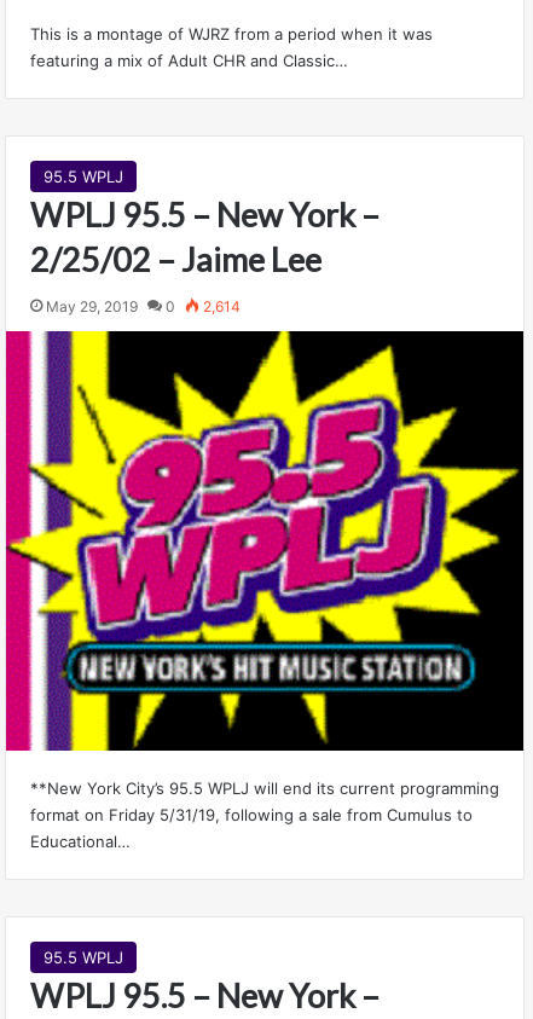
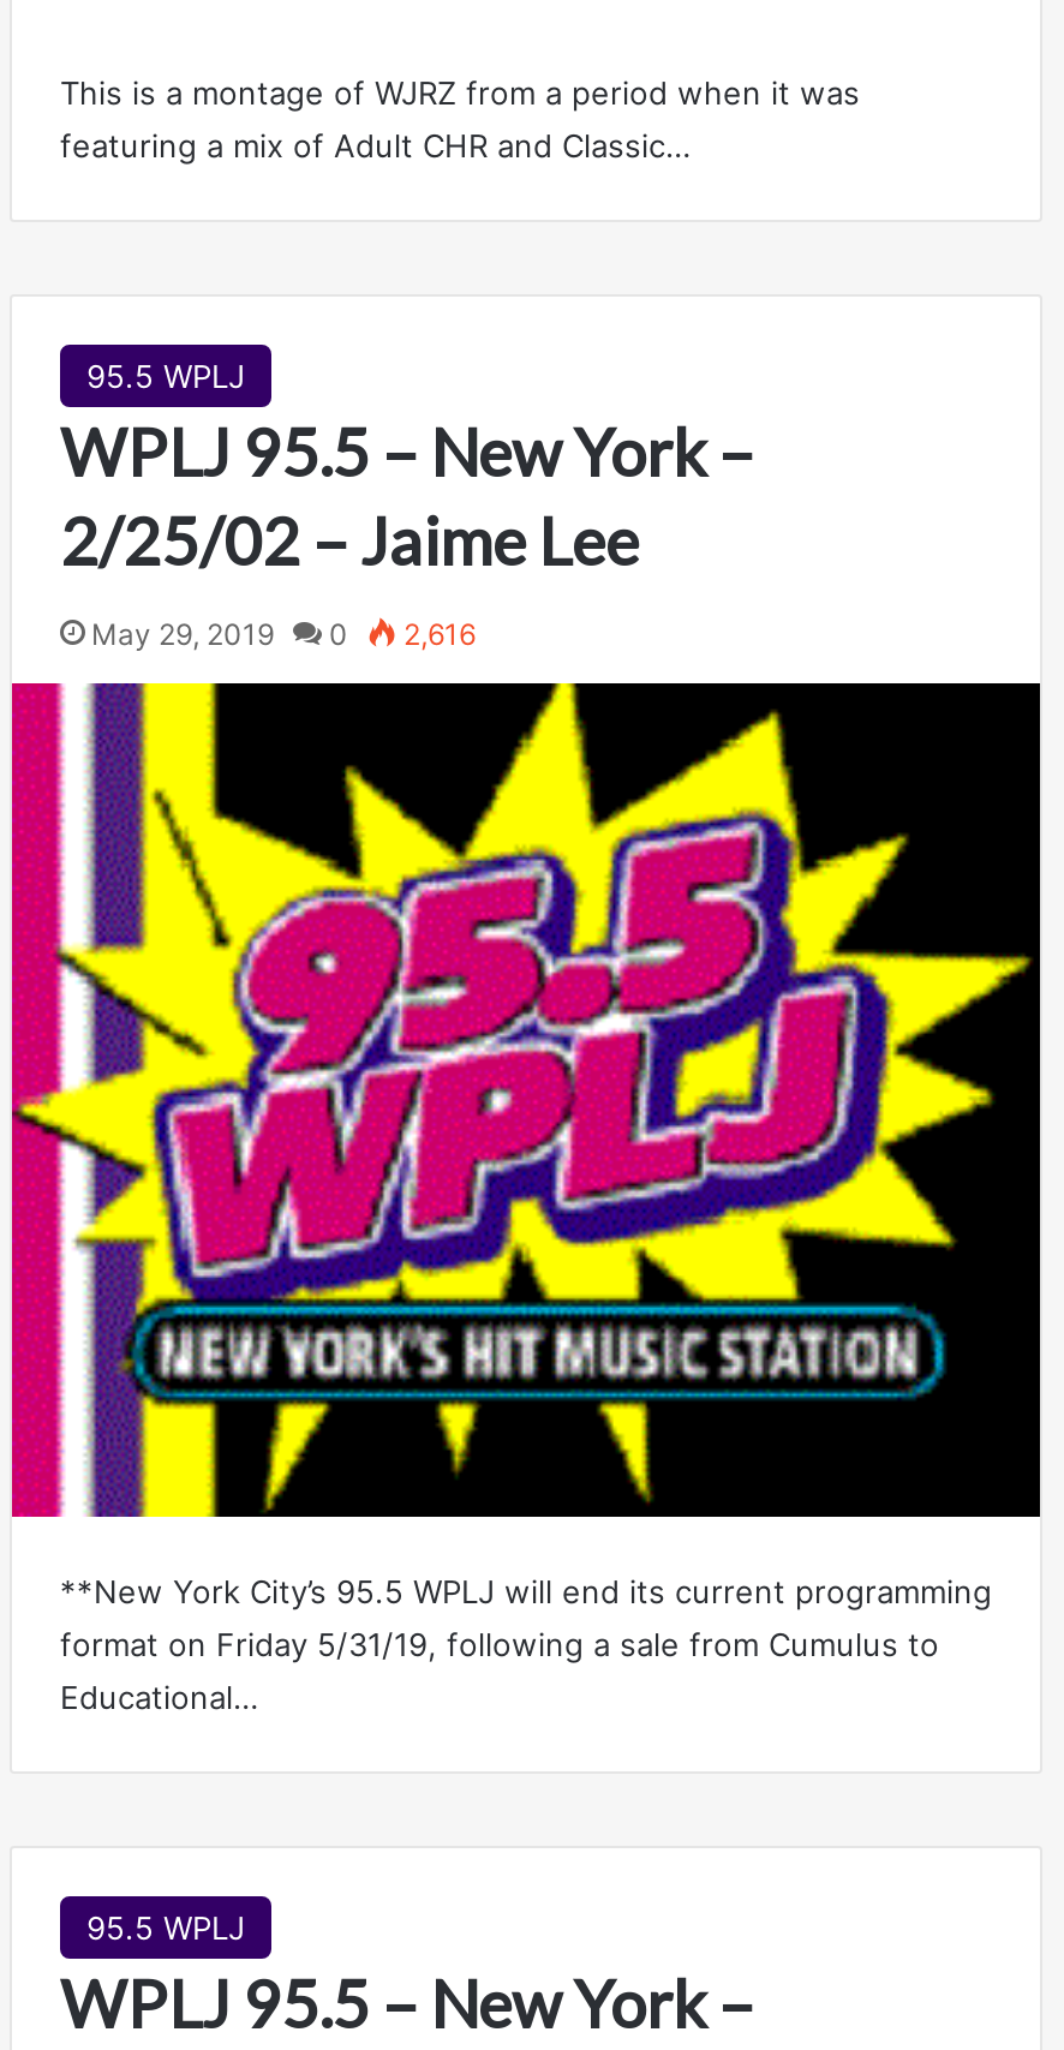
[46,298,241,316] May 29, 2019 0 2,614 -> [91,617,476,653] May 29, 2019 0 2,616

